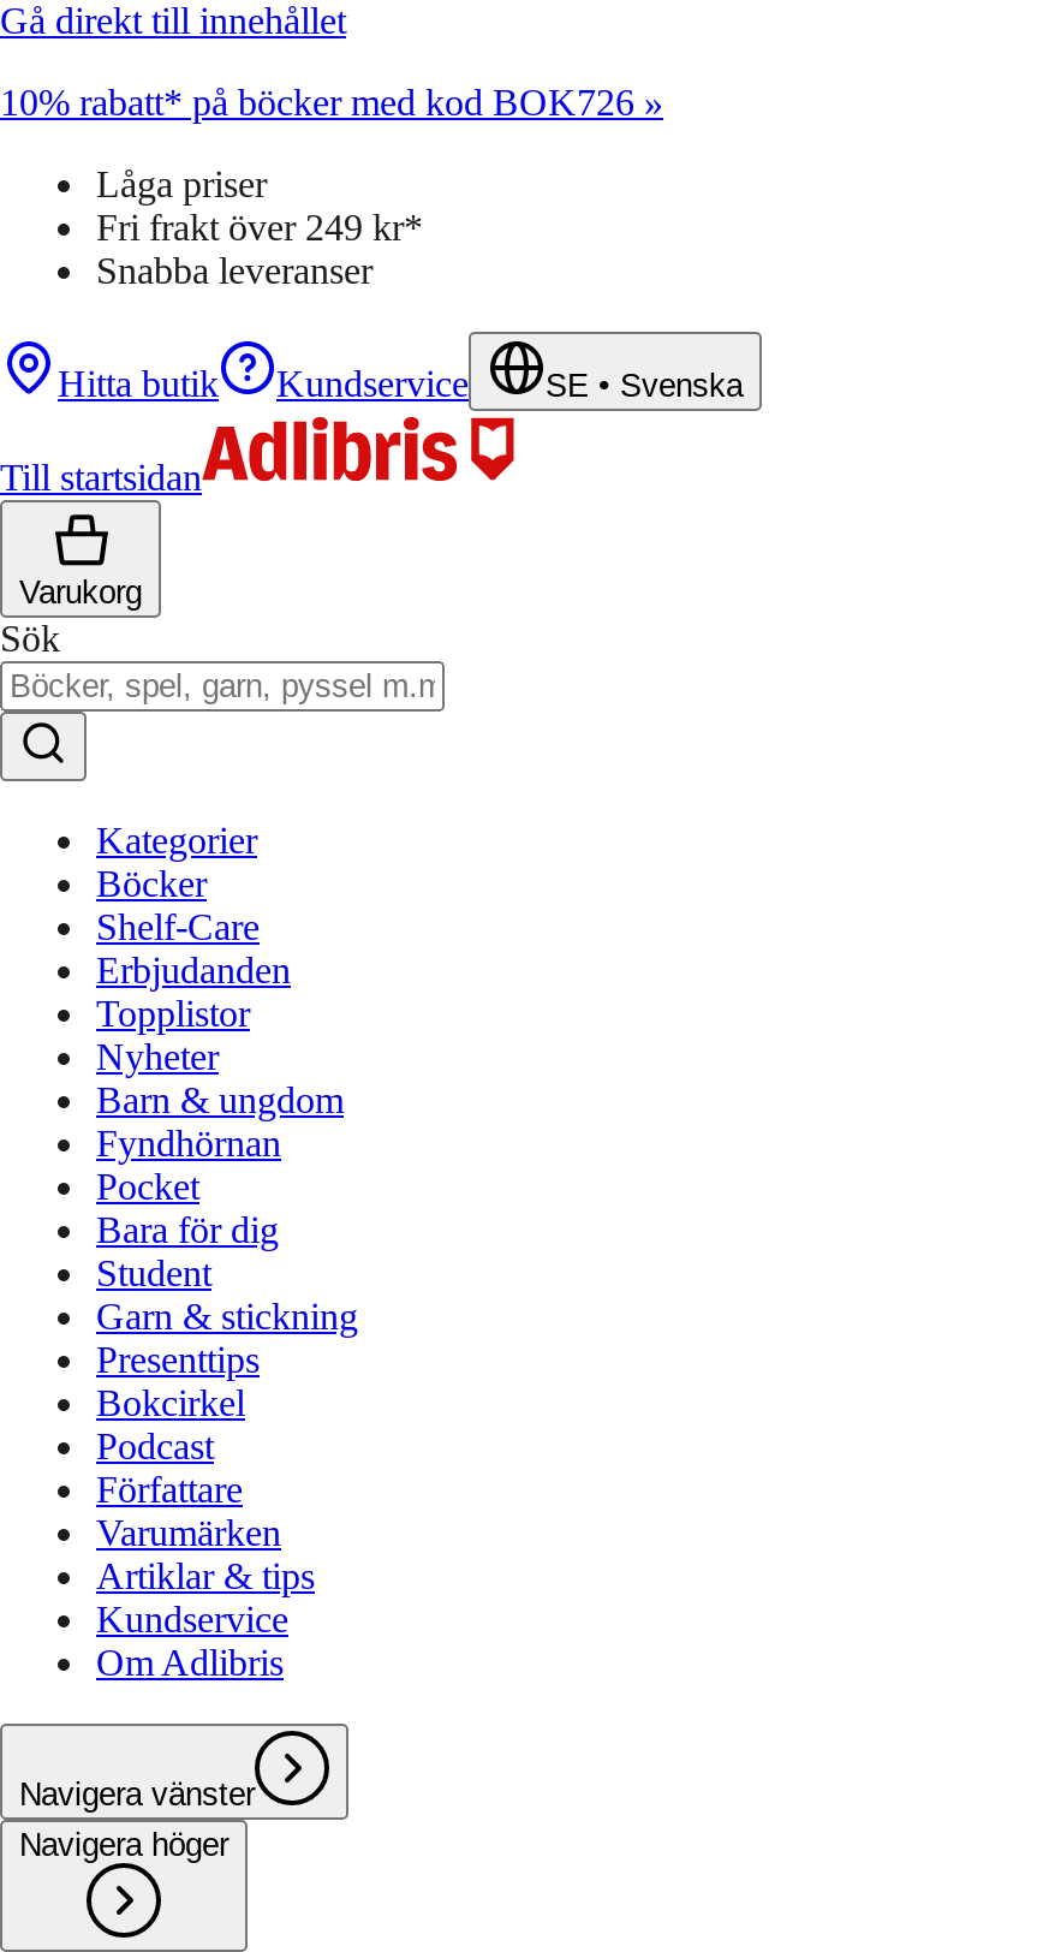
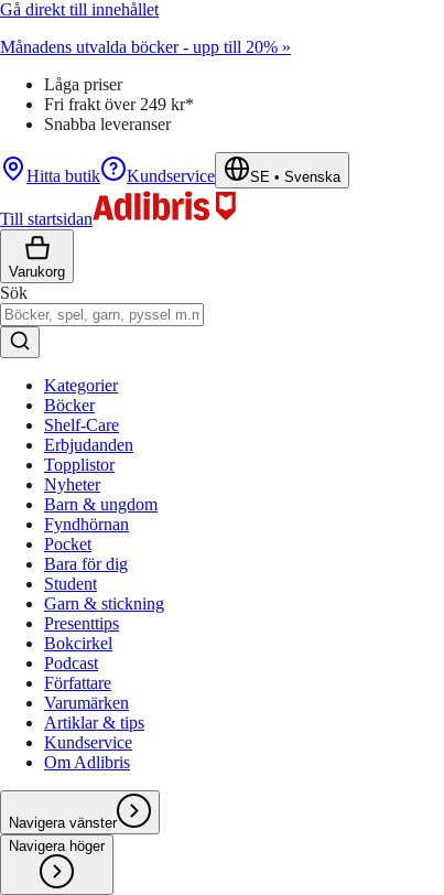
[0,82,663,123] 10% rabatt* på böcker med kod BOK726 » -> [0,37,291,56] Månadens utvalda böcker - upp till 20% »

